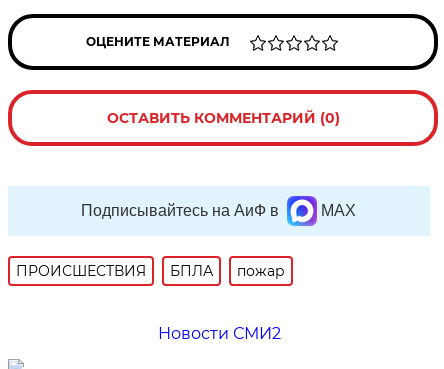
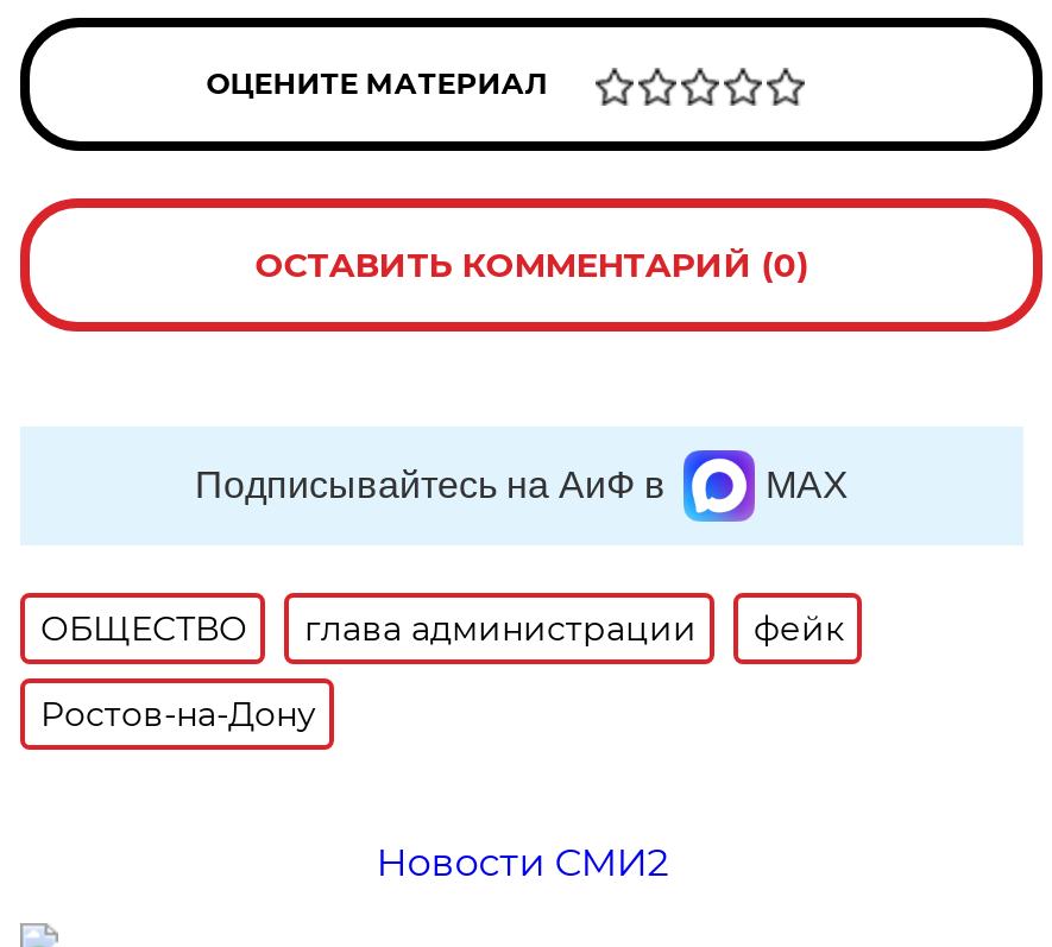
[16,262,285,280] ПРОИСШЕСТВИЯ | БПЛА | пожар -> [40,608,844,736] ОБЩЕСТВО | глава администрации | фейк | Ростов-на-Дону

